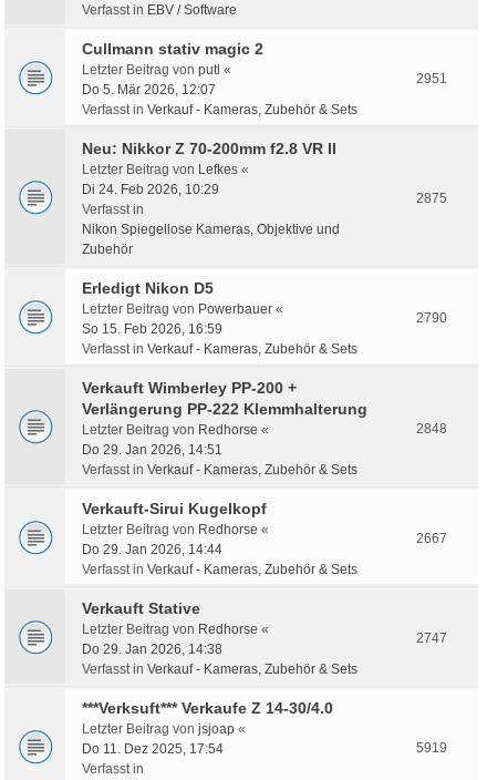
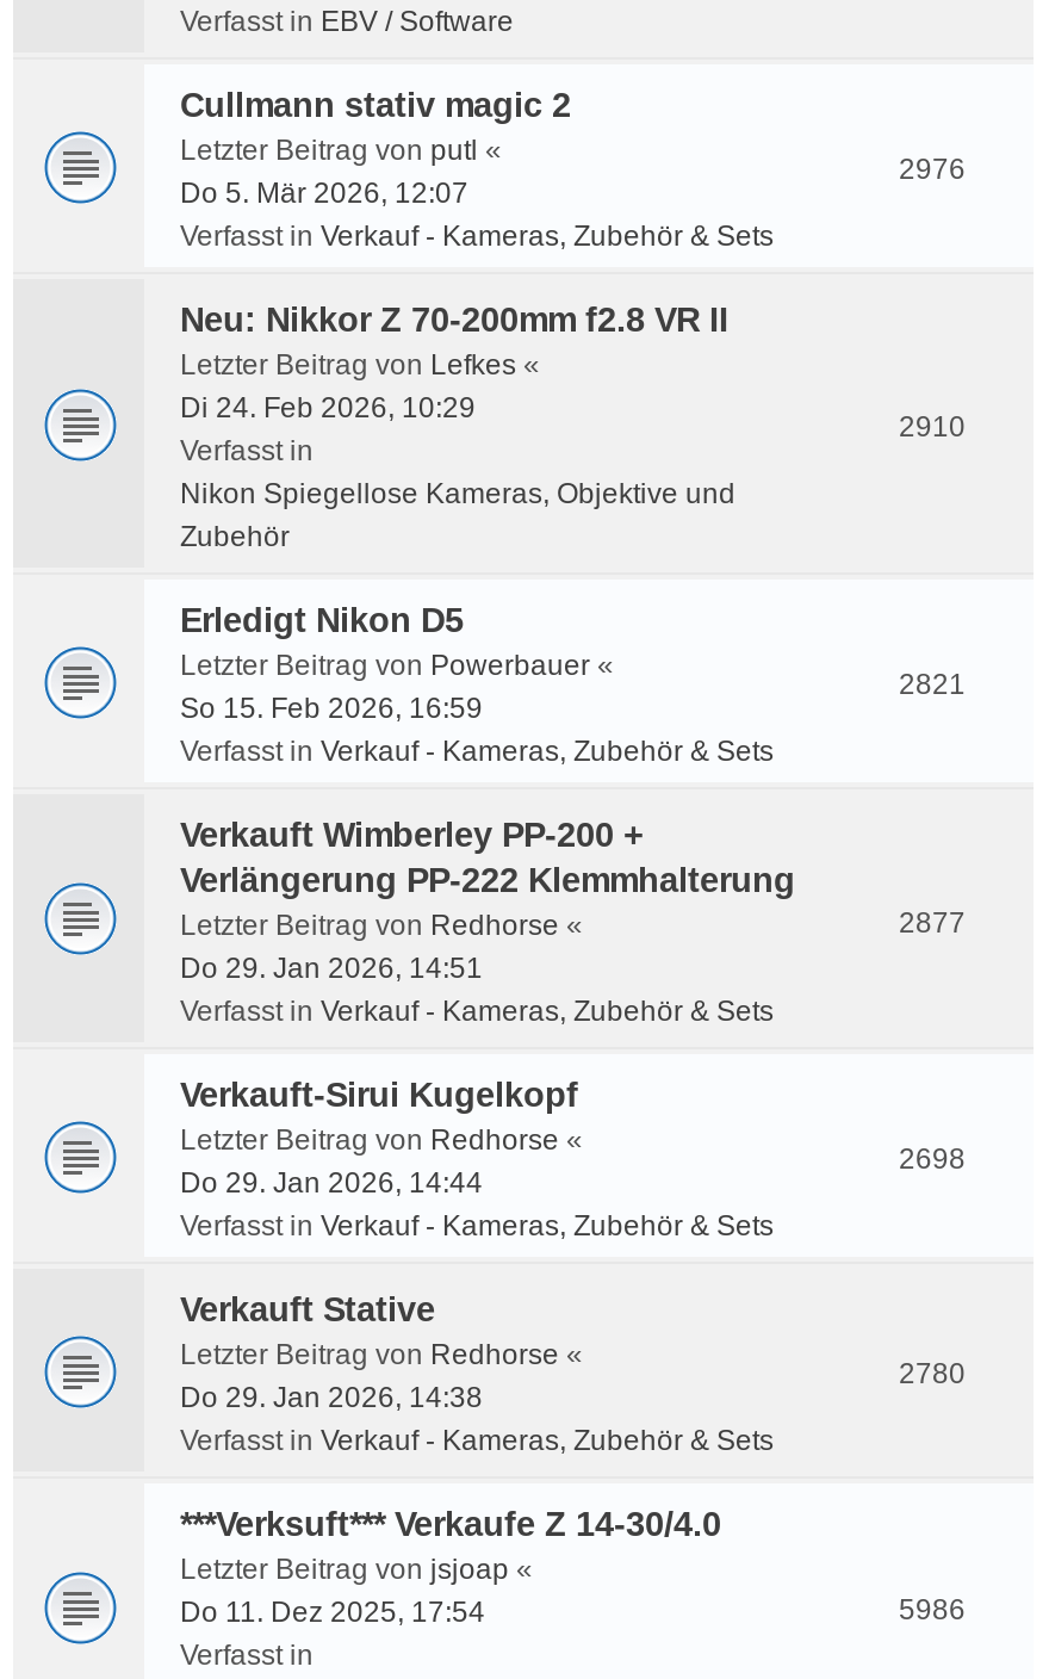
[416,71,447,86] 2951 -> [899,153,966,186] 2976
[416,191,447,206] 2875 -> [899,410,966,444] 2910
[416,310,447,326] 2790 -> [899,668,966,701] 2821
[416,421,447,437] 2848 -> [899,906,966,940] 2877
[416,531,447,546] 2667 -> [899,1142,966,1176] 2698
[416,630,447,646] 2747 -> [899,1357,966,1390] 2780
[416,740,447,756] 5919 -> [899,1593,966,1627] 5986

